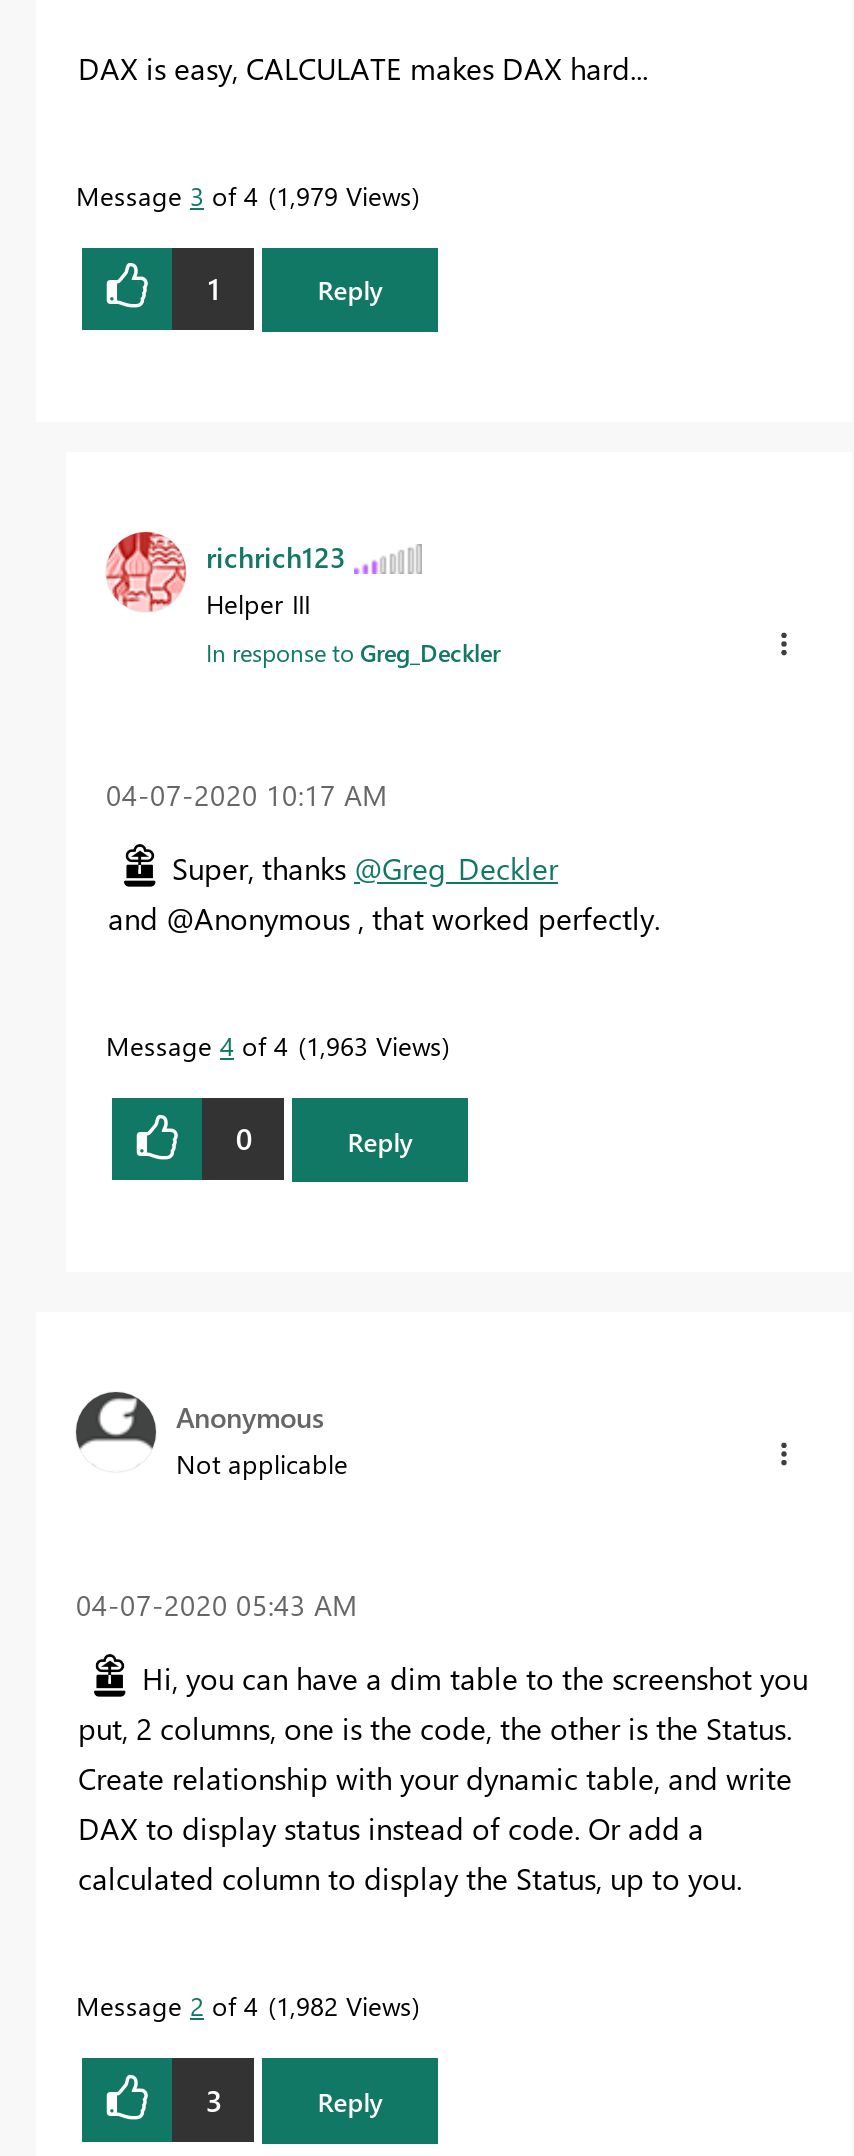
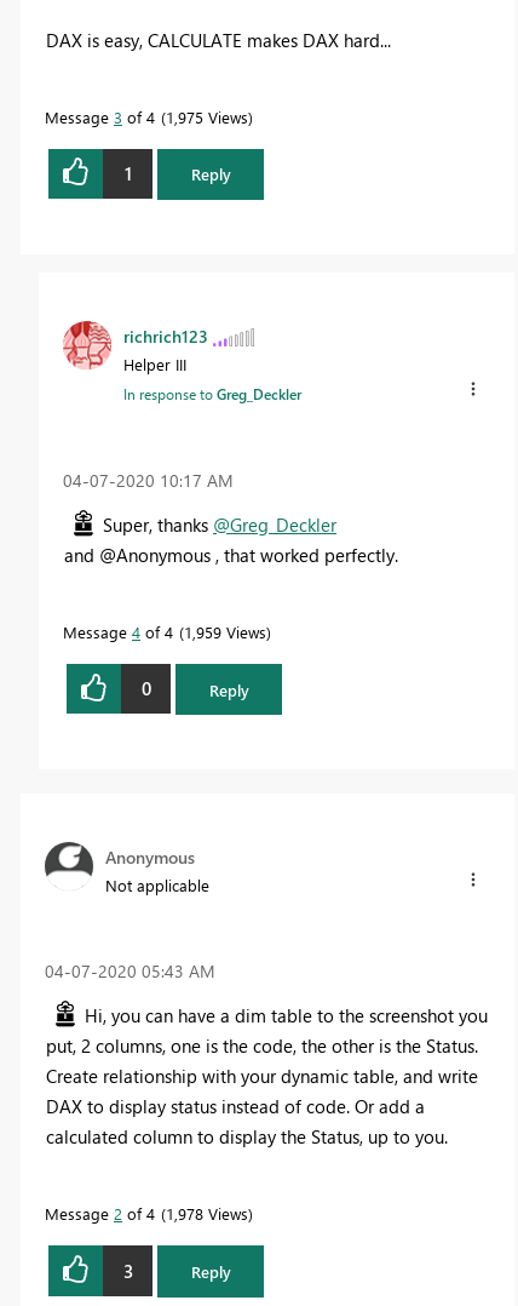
[76,177,412,211] Message 3 of 4 1,979 Views -> [45,106,248,127] Message 3 of 4 1,975 Views
[106,1028,442,1062] Message 4 of 4 1,963 Views -> [63,621,266,642] Message 4 of 4 1,959 Views
[76,1989,412,2023] Message 2 of 4 1,982 Views -> [45,1204,248,1224] Message 2 of 4 1,978 Views

